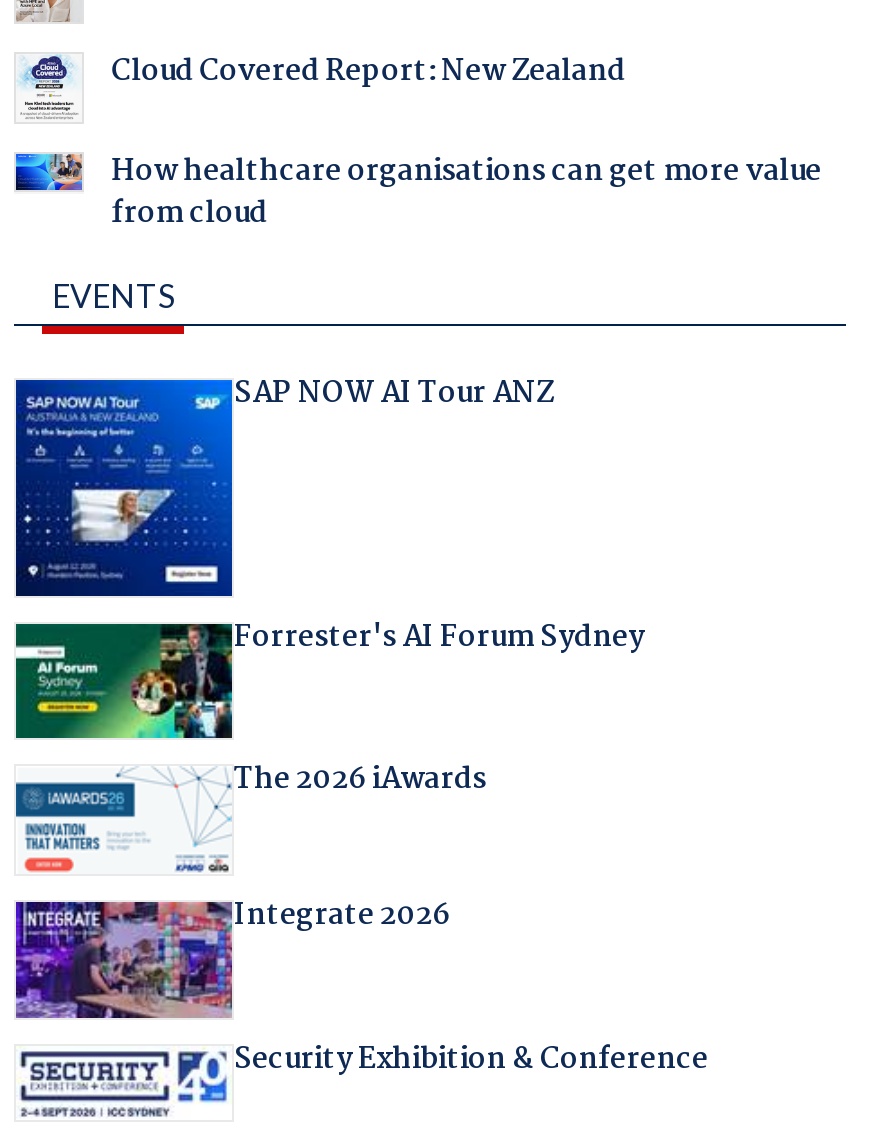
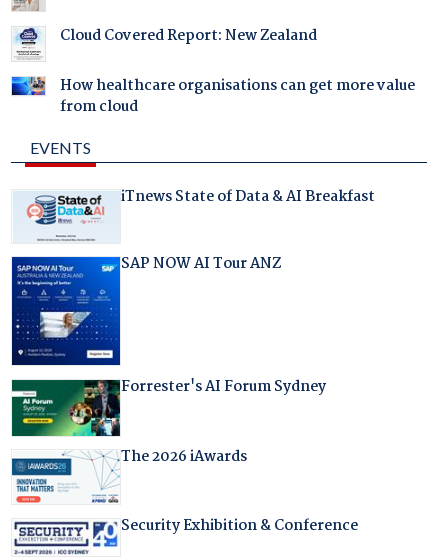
none -> [13,185,375,242] [image] | iTnews State of Data & AI Breakfast
moved [14,370,644,804] -> [11,252,326,469]: [image] | SAP NOW AI Tour ANZ | Forrester's AI Forum Sydney | The 2026 iAwards
moved [166,764,230,874] -> [87,449,119,504]: [image]
[14,893,450,1020] [image] | Integrate 2026 -> none

